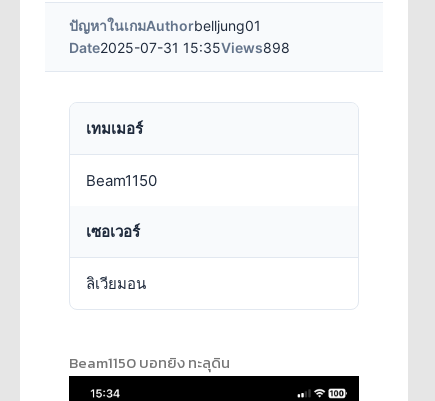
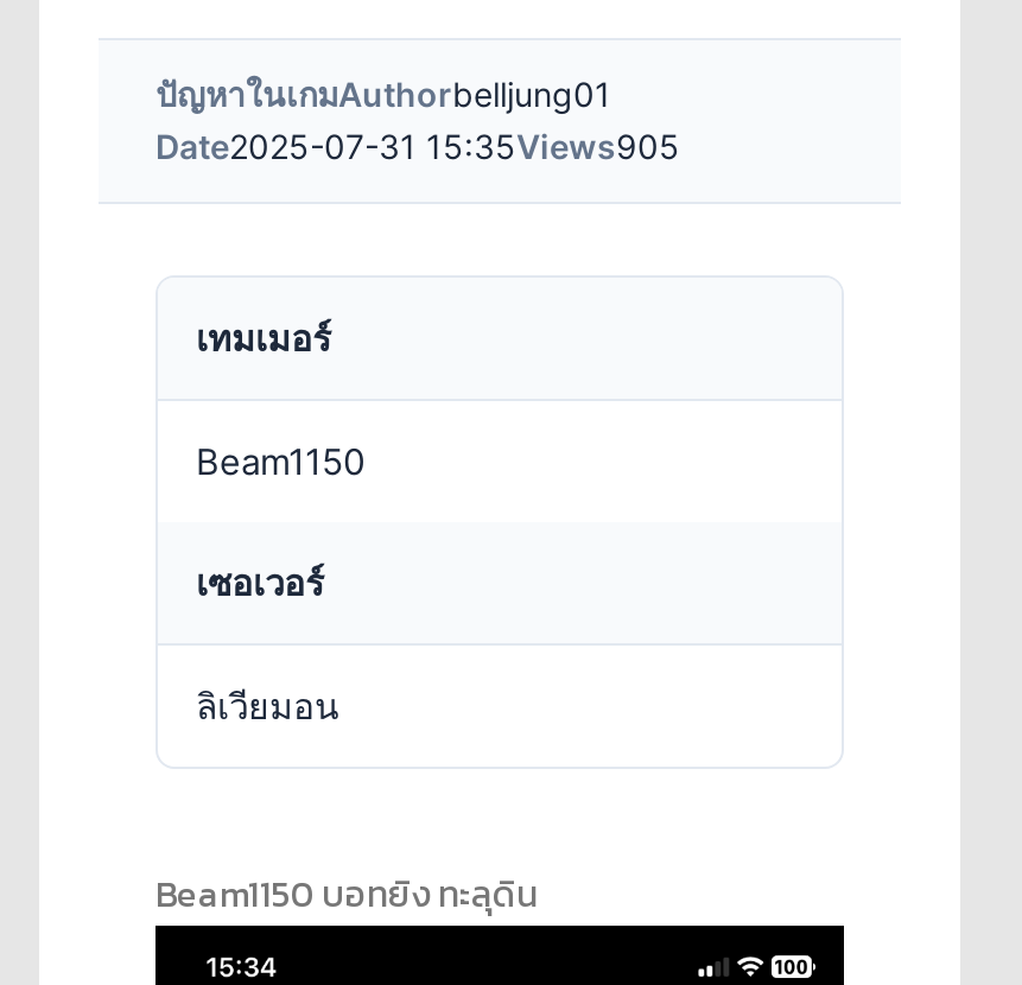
[69,39,290,56] Date2025-07-31 15:35Views898 -> [155,126,680,166] Date2025-07-31 15:35Views905

